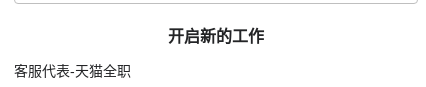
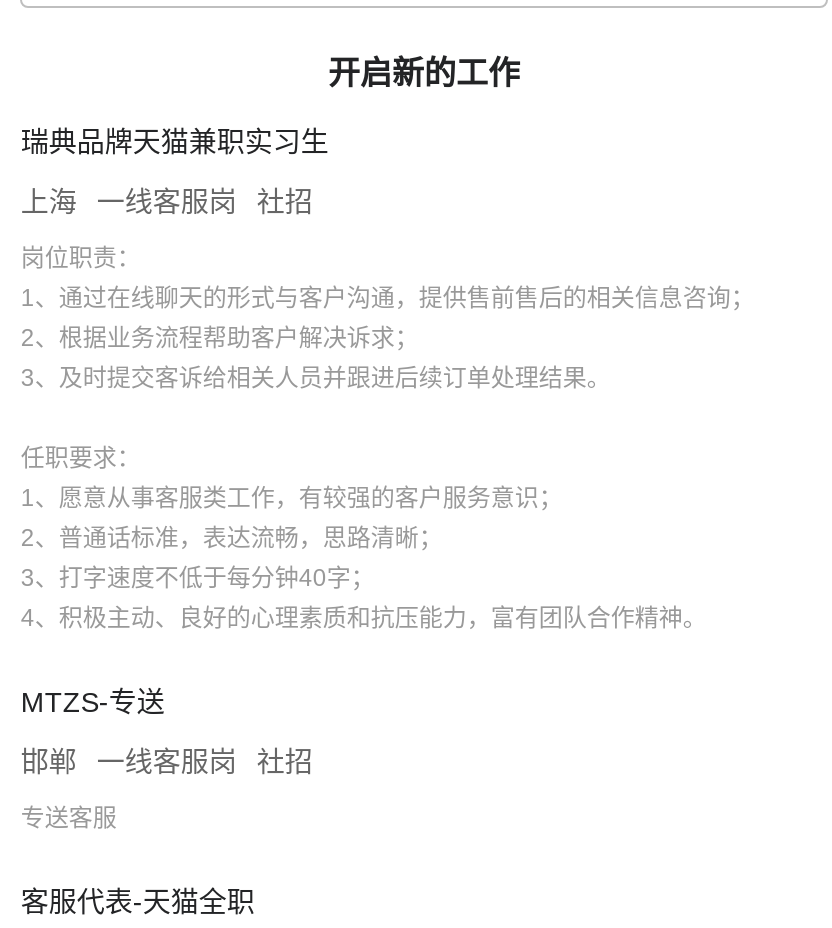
none -> [21,127,755,833] 瑞典品牌天猫兼职实习生 | 上海 | 一线客服岗 | 社招 | 岗位职责： | 1、通过在线聊天的形式与客户沟通，提供售前售后的相关信息咨询； | 2、根据业务流程帮助客户解决诉求； | 3、及时提交客诉给相关人员并跟进后续订单处理结果。 | 任职要求： | 1、愿意从事客服类工作，有较强的客户服务意识； | 2、普通话标准，表达流畅，思路清晰； | 3、打字速度不低于每分钟40字； | 4、积极主动、良好的心理素质和抗压能力，富有团队合作精神。 | MTZS-专送 | 邯郸 | 一线客服岗 | 社招 | 专送客服

